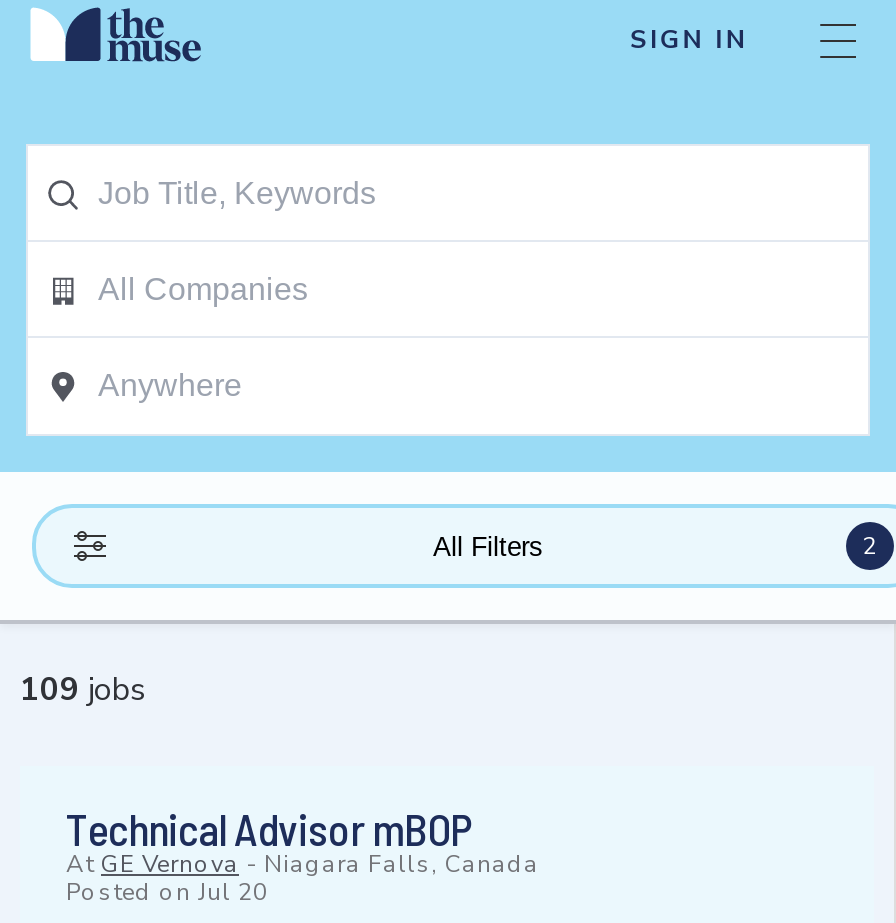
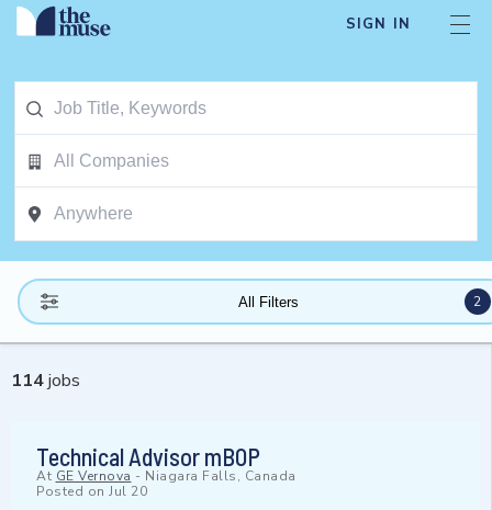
[20,667,146,711] 109 jobs -> [11,368,80,392] 114 jobs

